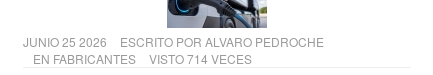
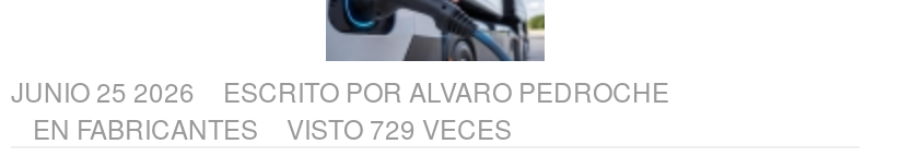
[33,50,252,67] EN FABRICANTES VISTO 714 VECES -> [33,110,512,147] EN FABRICANTES VISTO 729 VECES

